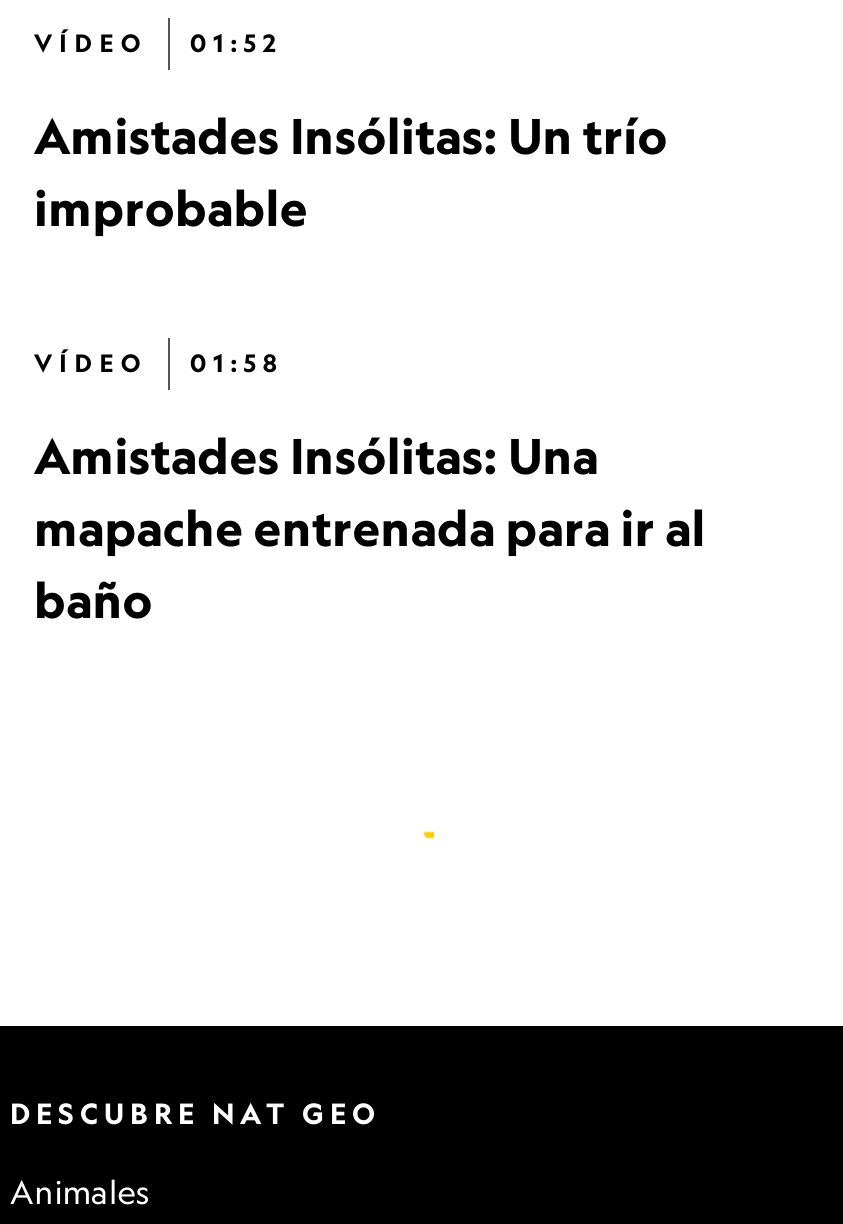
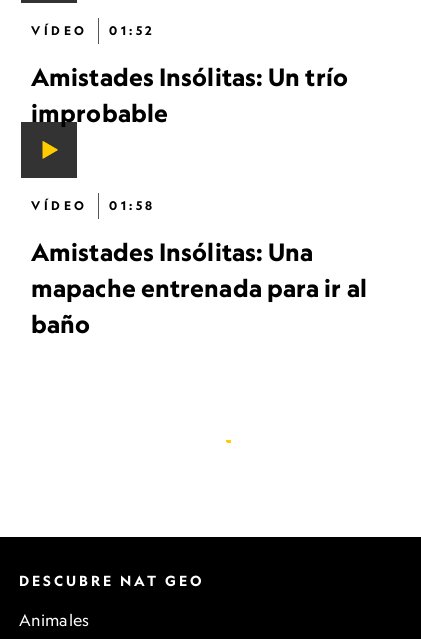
none -> [20,121,78,179] [image]

